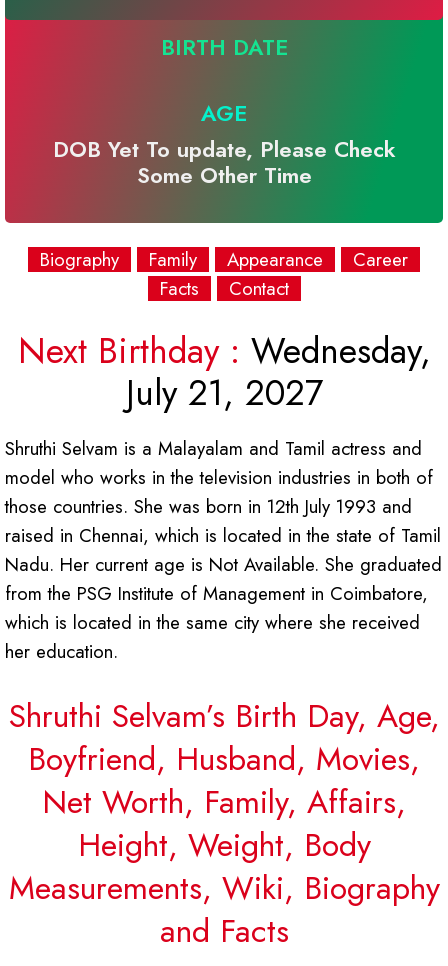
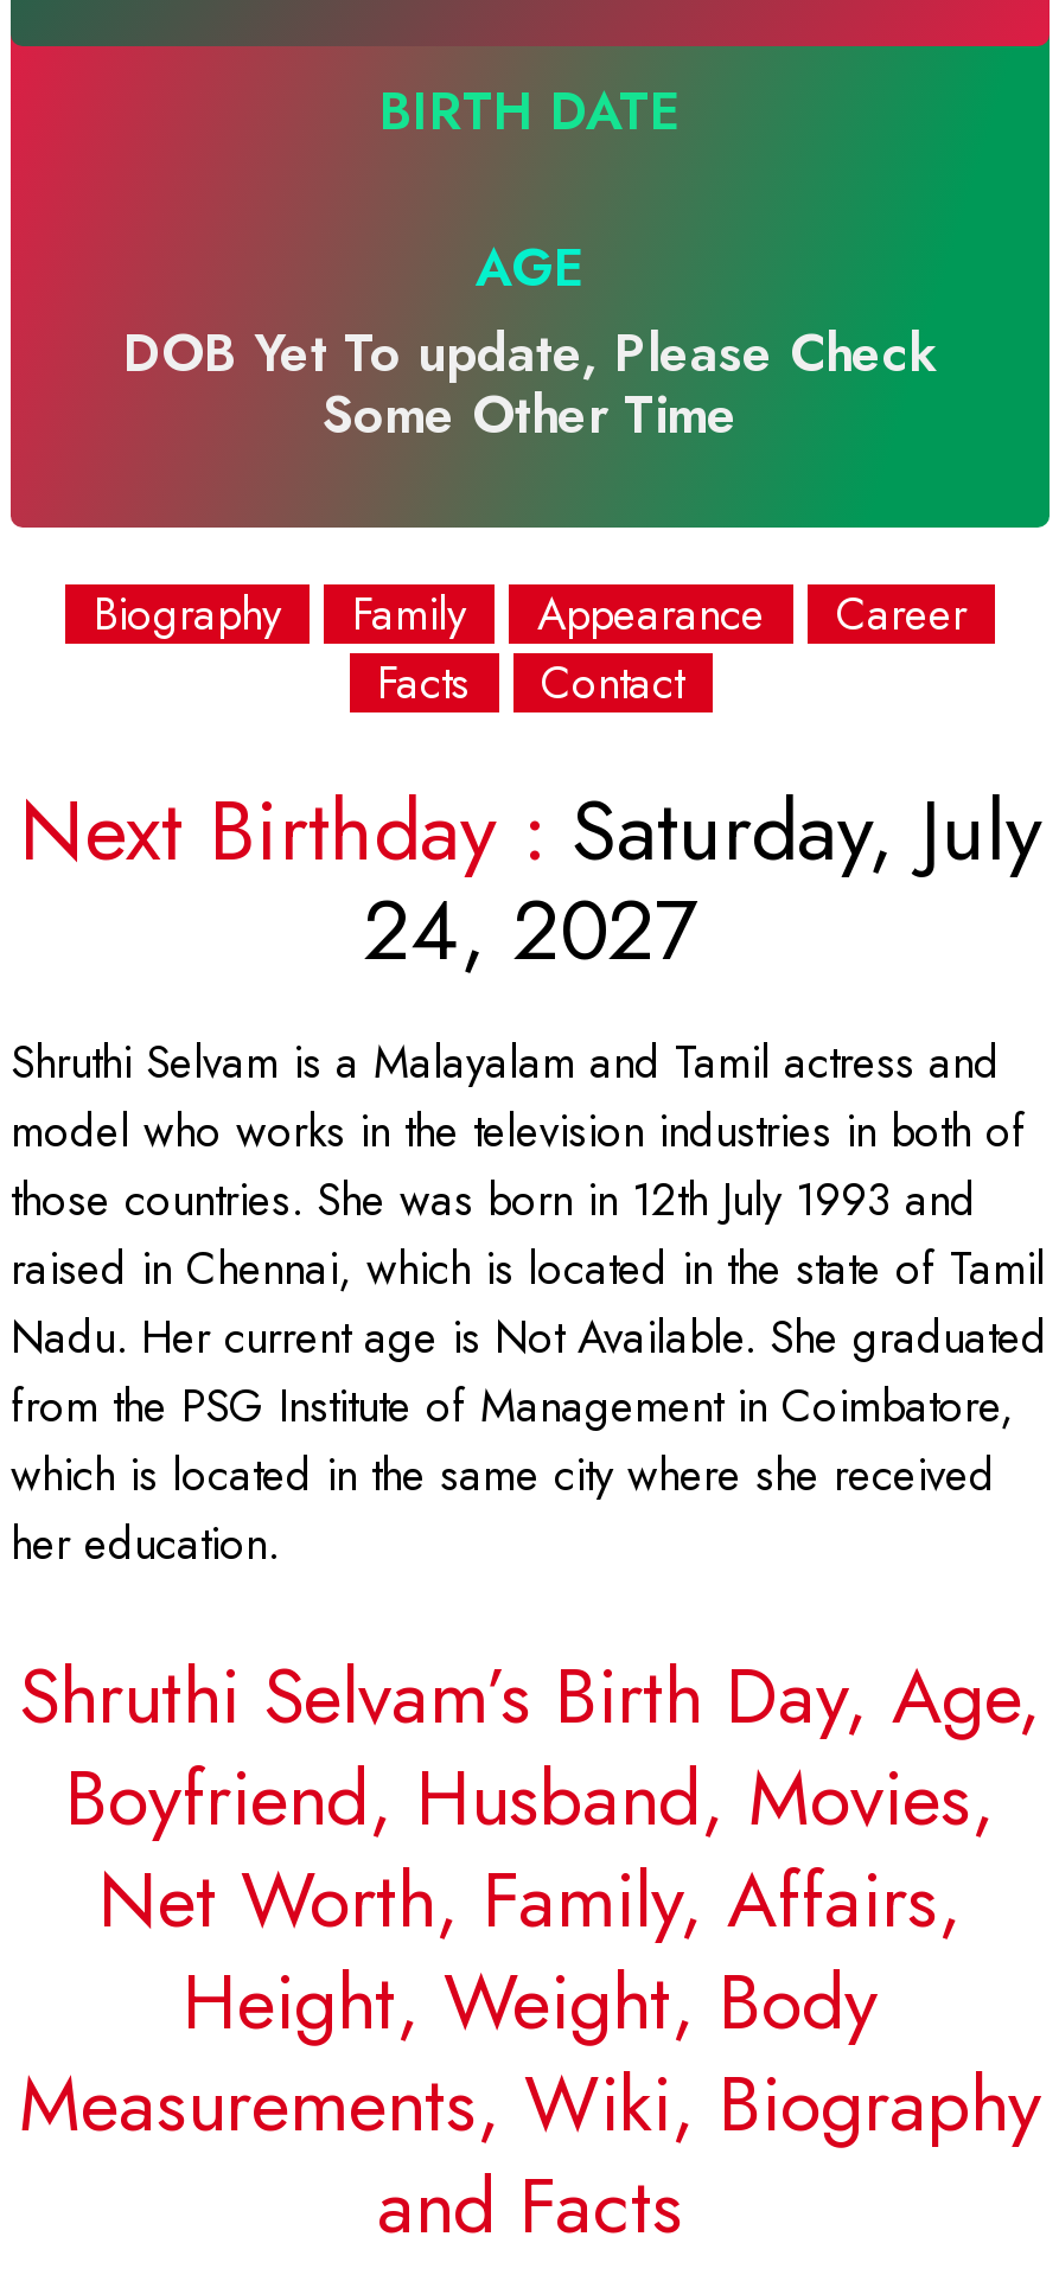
[17,326,430,418] Next Birthday : Wednesday, | July 21, 2027 -> [19,773,1041,991] Next Birthday : Saturday, July | 24, 2027

